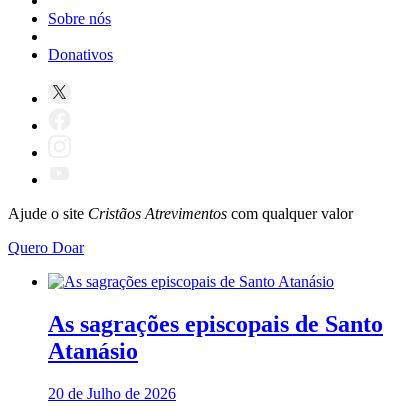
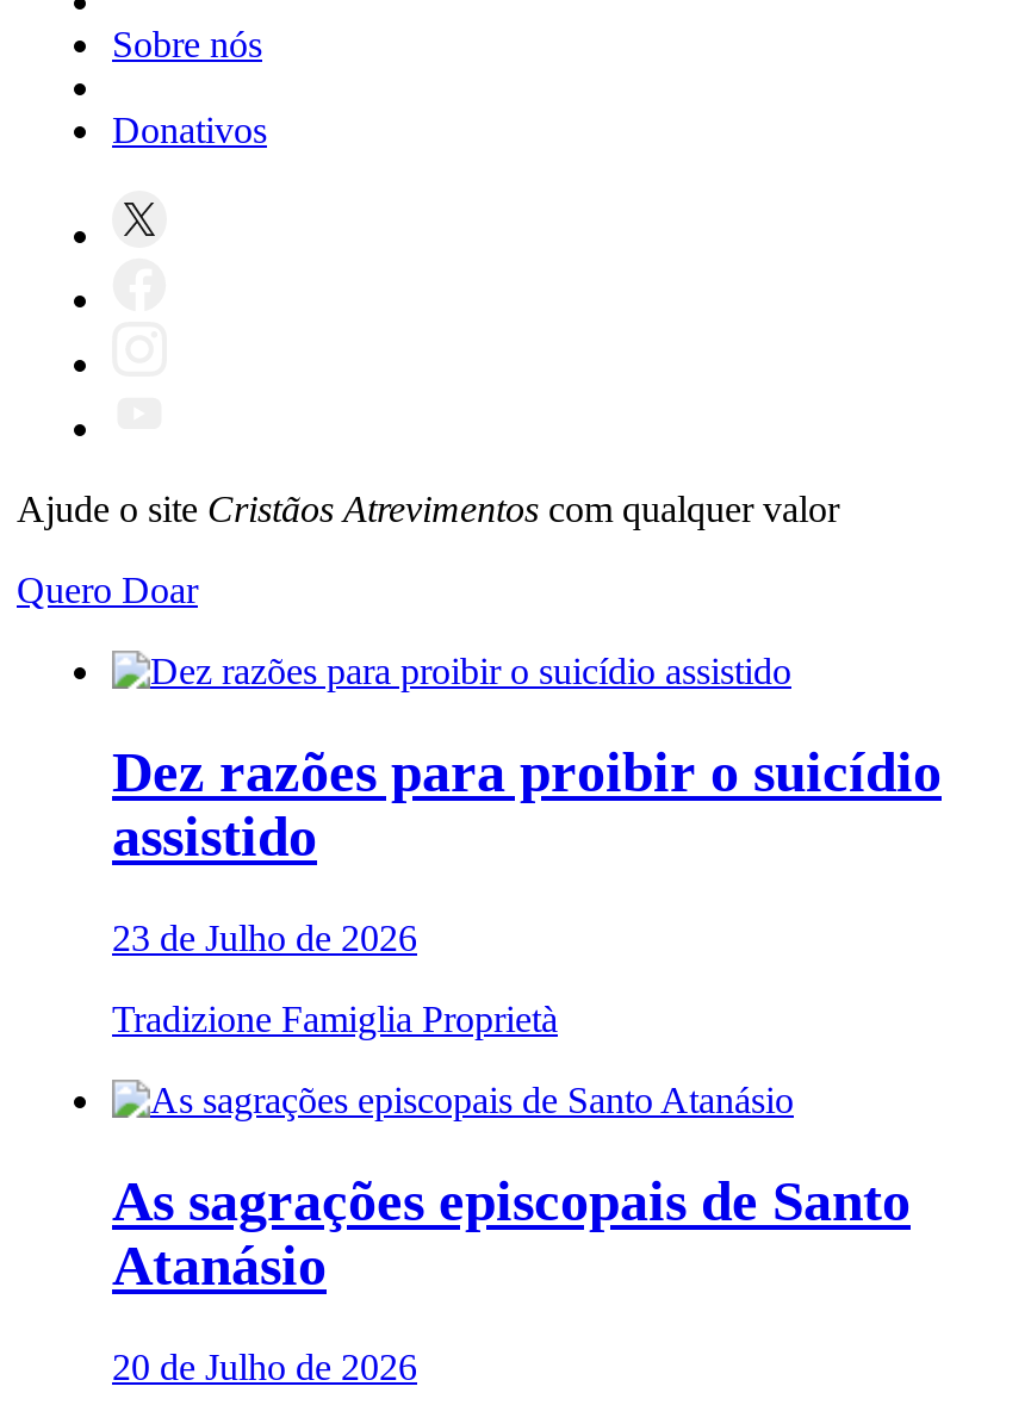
none -> [112,742,942,1039] Dez razões para proibir o suicídio | assistido | 23 de Julho de 2026 | Tradizione Famiglia Proprietà

